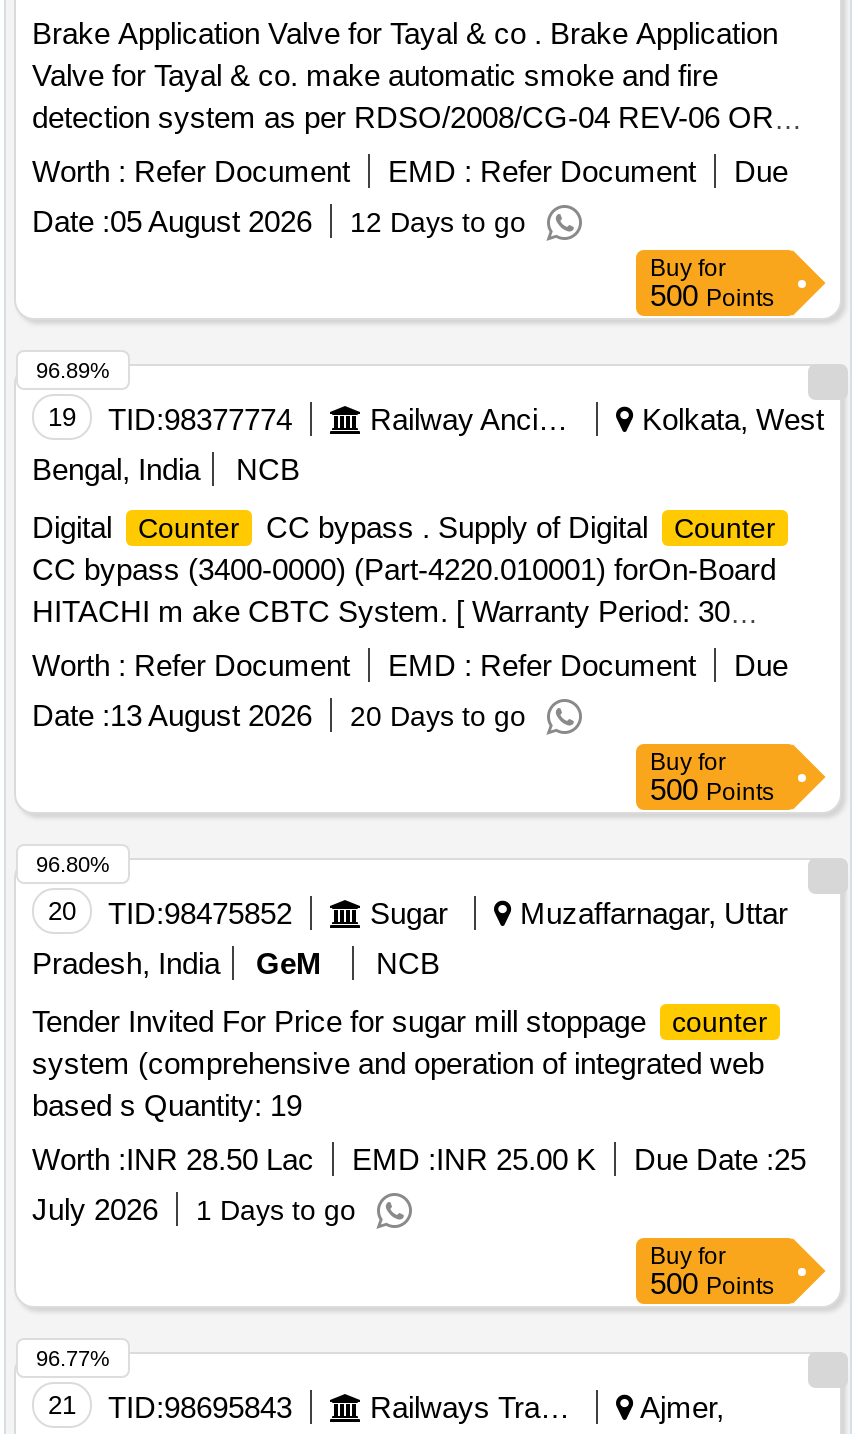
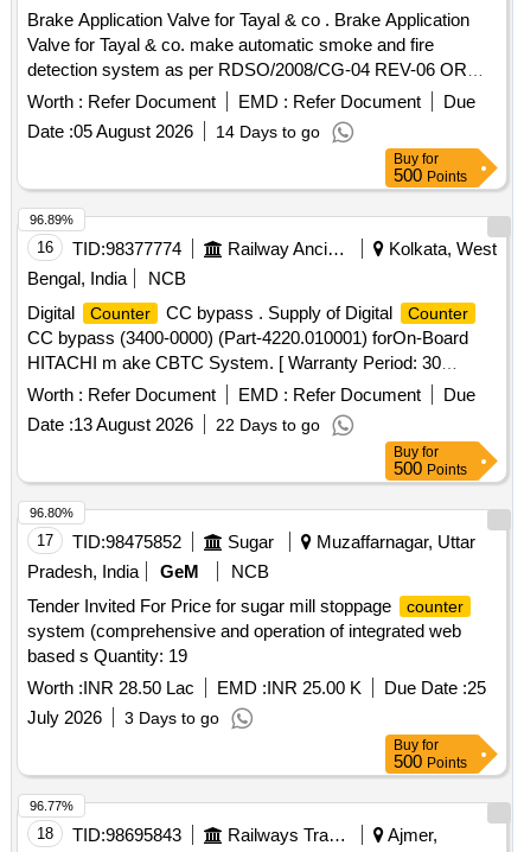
[32,204,526,238] Date : 05 August 2026 12 Days to go -> [27,121,320,141] Date : 05 August 2026 14 Days to go
[48,402,292,436] 19 TID:98377774 -> [37,239,181,259] 16 TID:98377774
[32,698,526,732] Date : 13 August 2026 20 Days to go -> [27,414,320,435] Date : 13 August 2026 22 Days to go
[48,896,292,930] 20 TID:98475852 -> [37,532,181,552] 17 TID:98475852
[32,1192,356,1226] July 2026 1 Days to go -> [27,707,219,728] July 2026 3 Days to go
[48,1390,292,1424] 21 TID:98695843 -> [37,825,181,845] 18 TID:98695843

